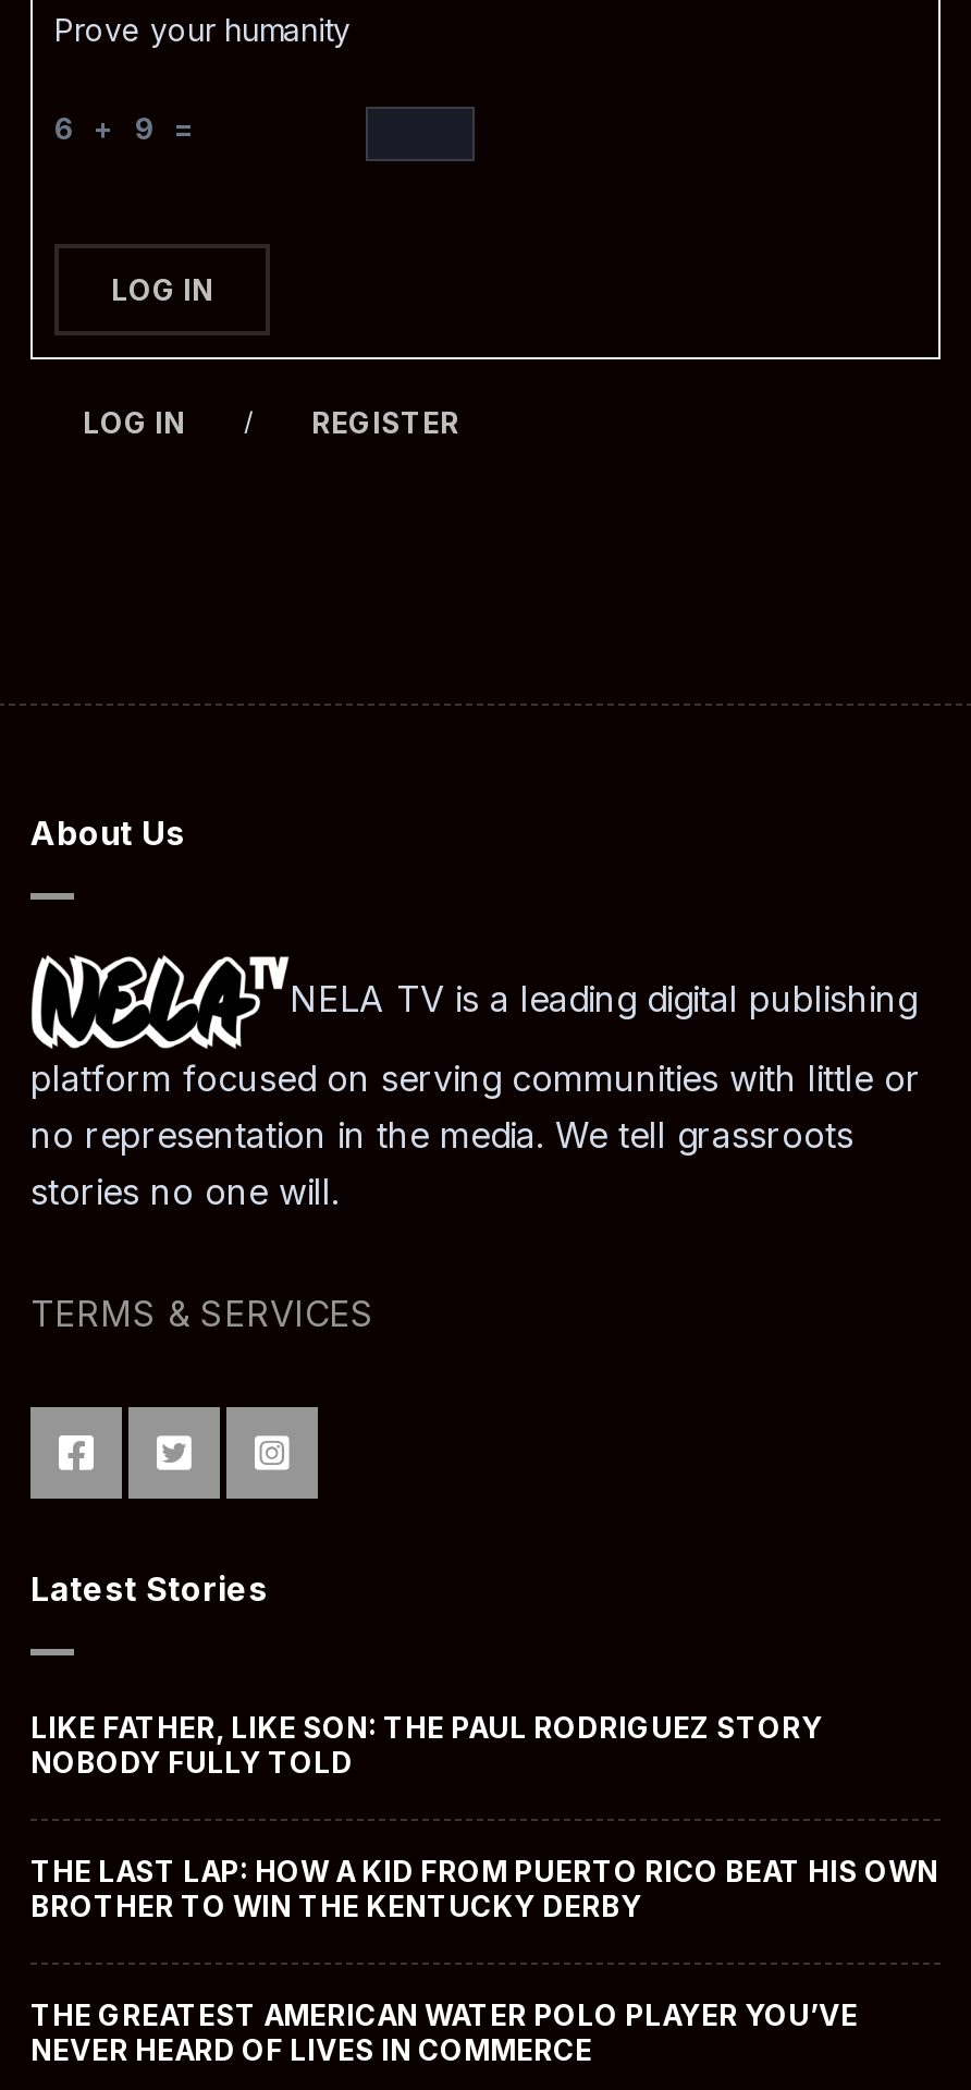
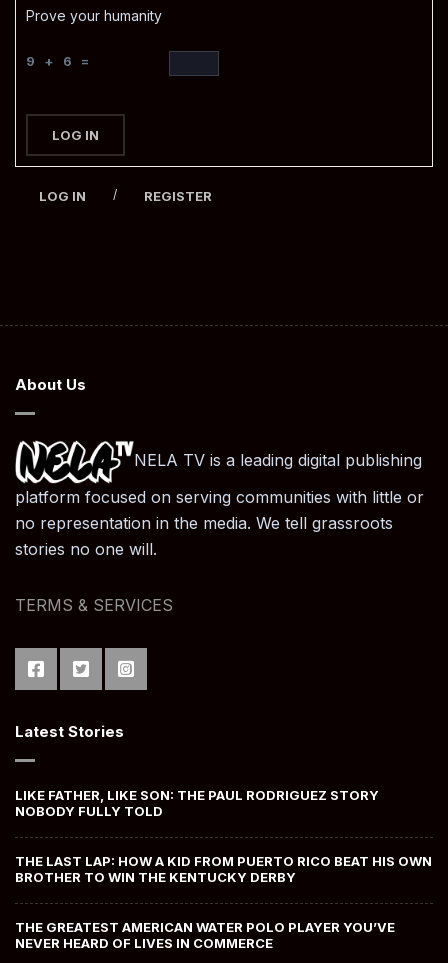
[54,110,205,145] 6 + 9 = -> [26,53,95,69] 9 + 6 =

